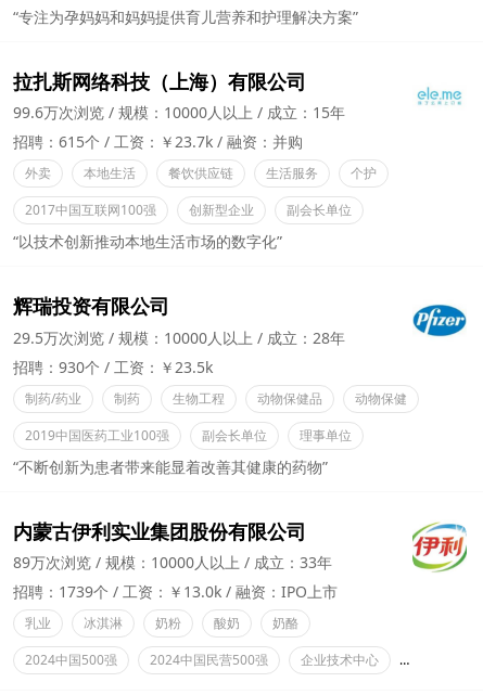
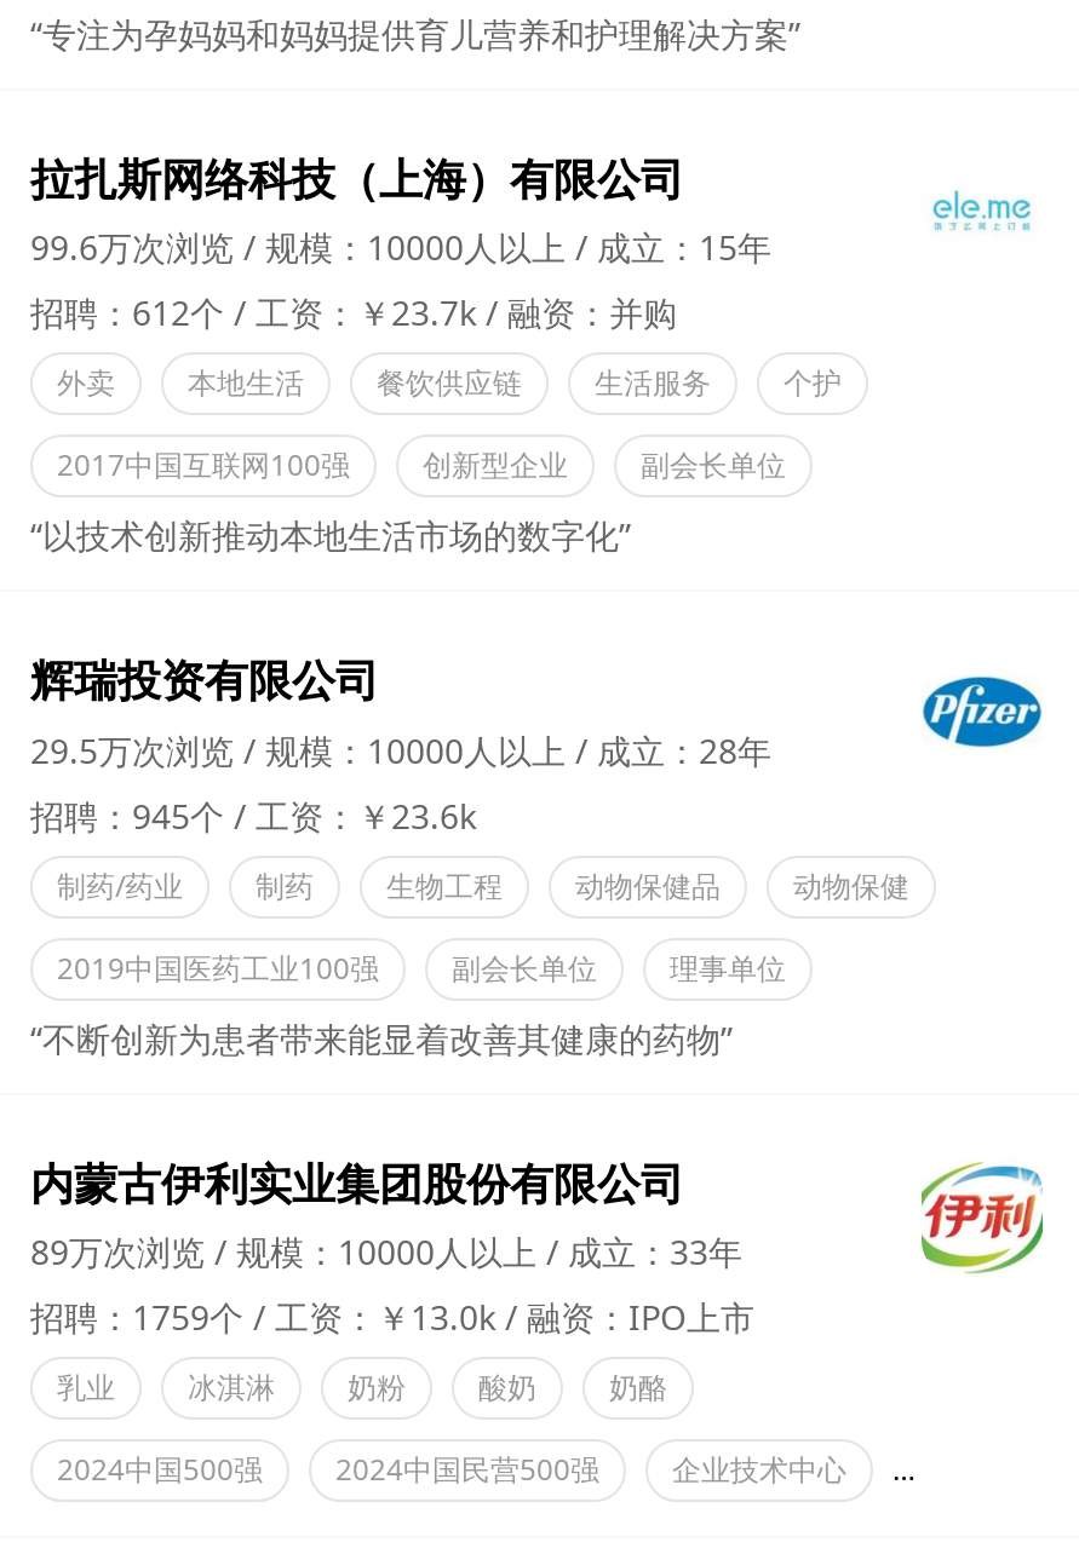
[13,131,303,152] 招聘：615个 工资：￥23.7k 融资：并购 -> [30,290,677,336] 招聘：612个 工资：￥23.7k 融资：并购
[13,356,100,377] 招聘：930个 -> [30,792,224,838] 招聘：945个
[114,356,213,377] 工资：￥23.5k -> [256,792,476,838] 工资：￥23.6k
[13,581,338,602] 招聘：1739个 工资：￥13.0k 融资：IPO上市 -> [30,1293,754,1339] 招聘：1759个 工资：￥13.0k 融资：IPO上市

